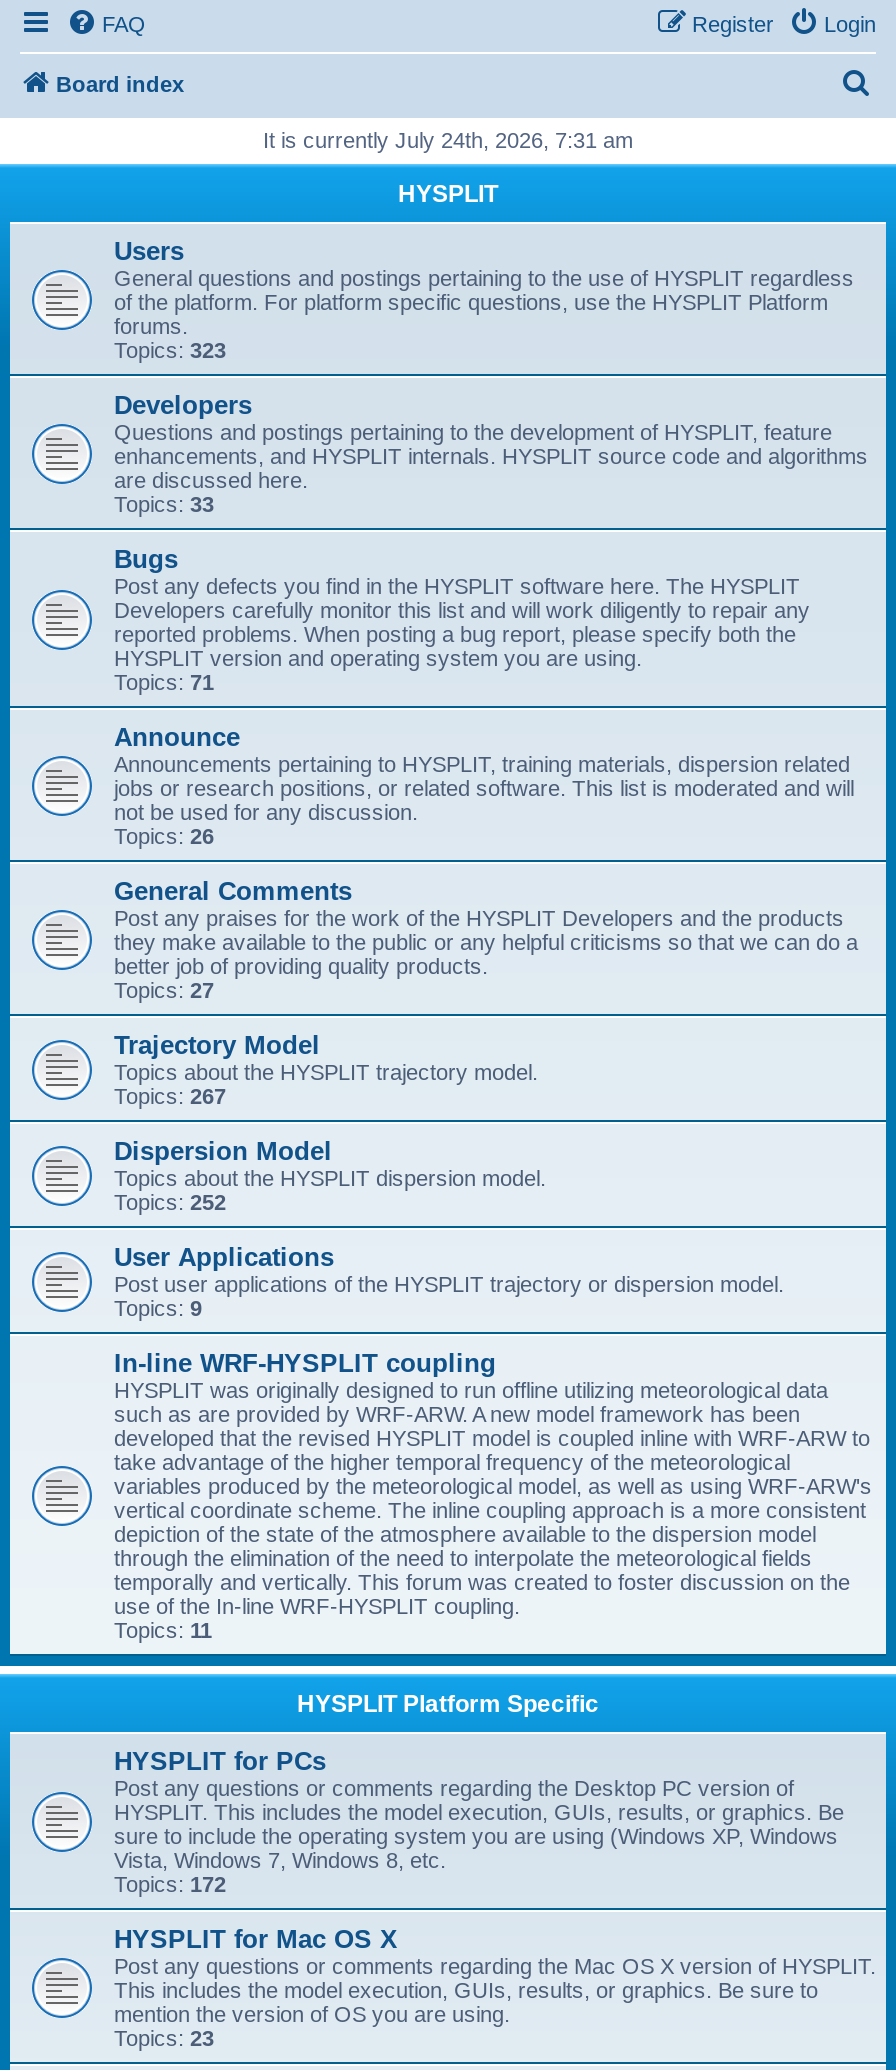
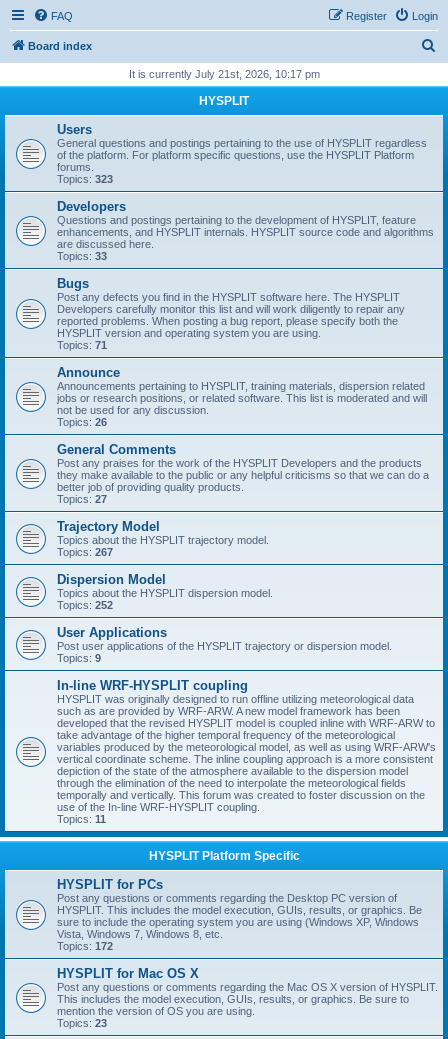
[263,128,633,152] It is currently July 24th, 2026, 7:31 am -> [128,68,319,80] It is currently July 21st, 2026, 10:17 pm

